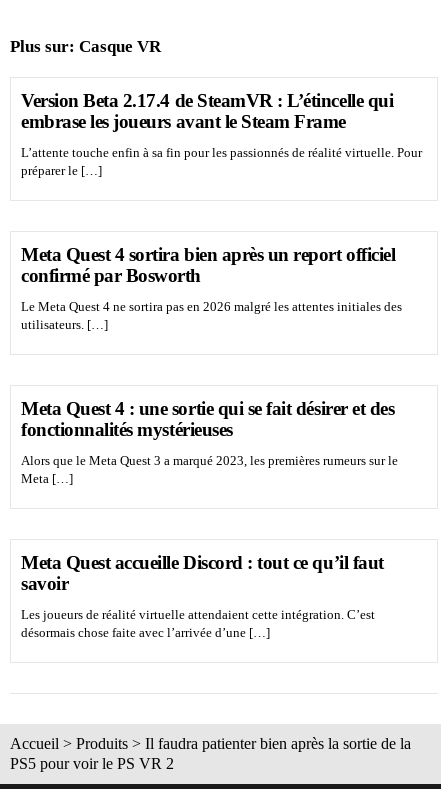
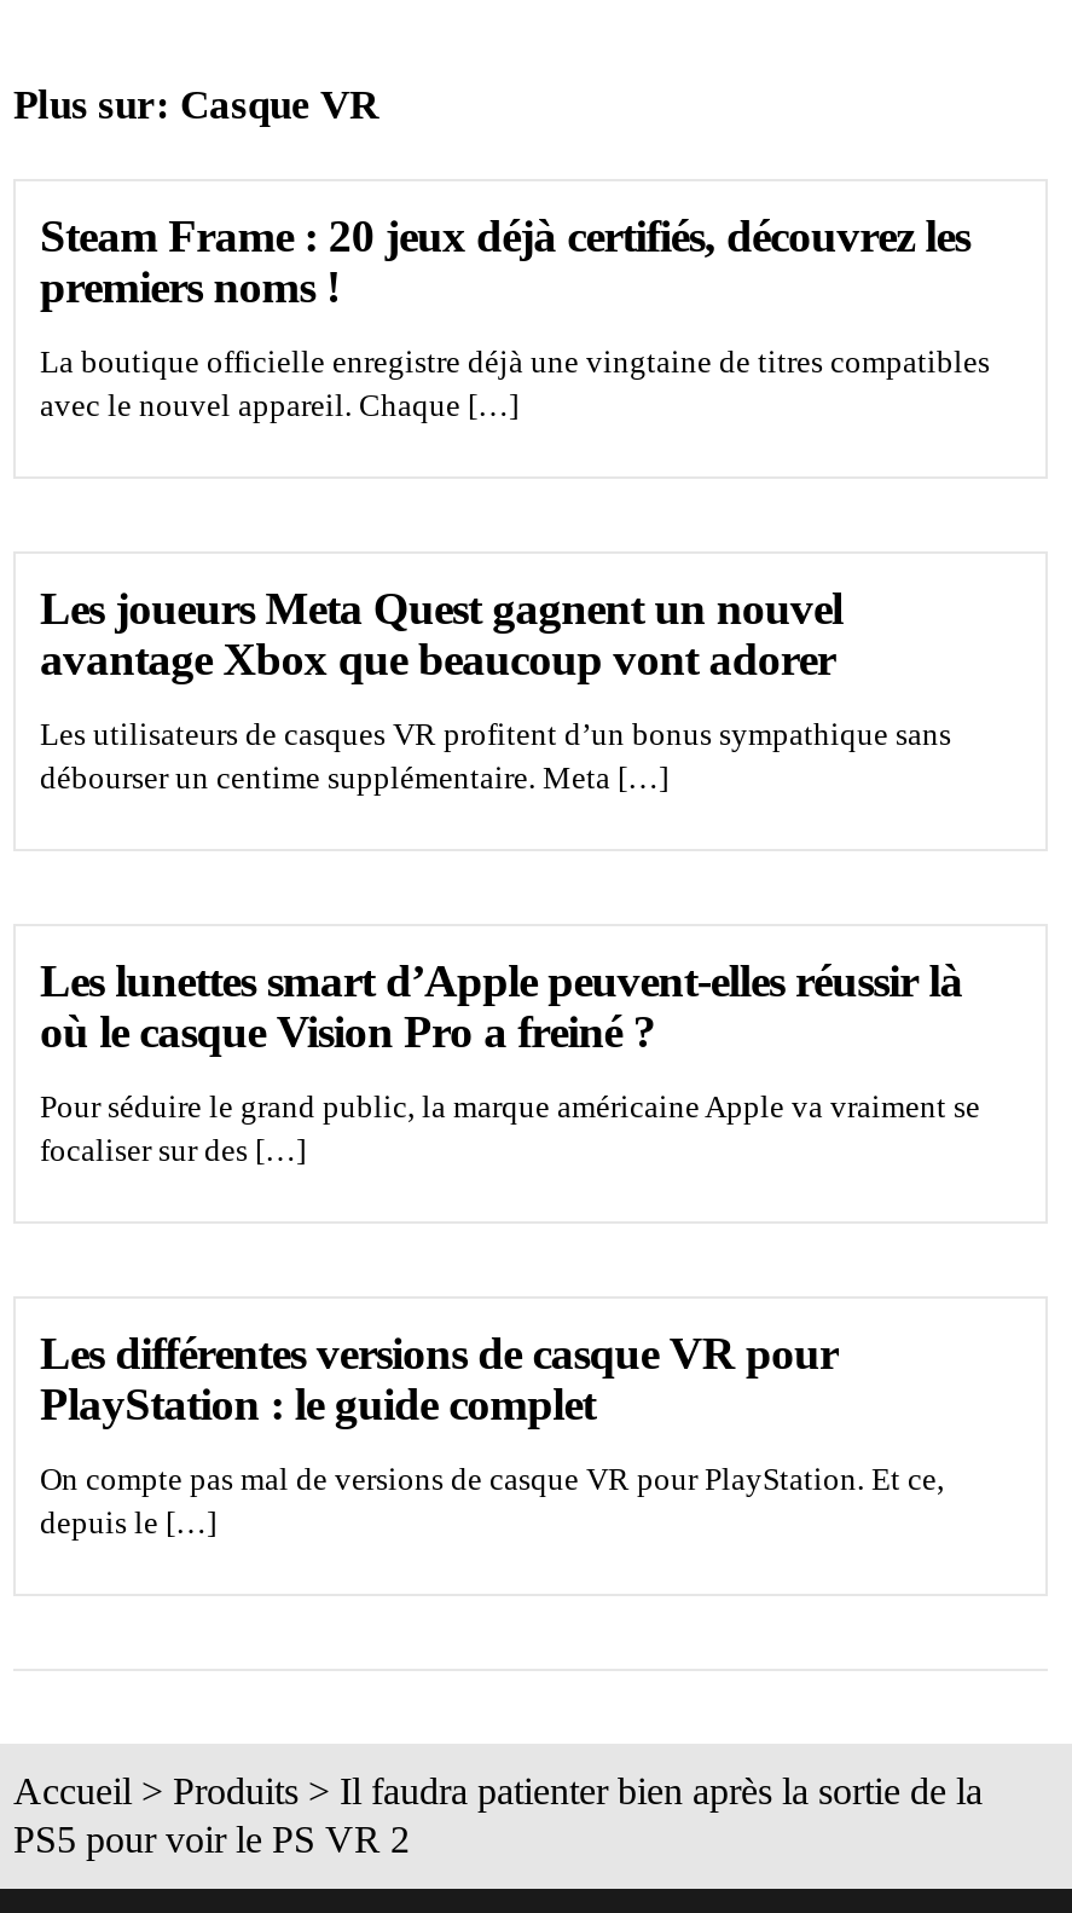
[21,90,393,132] Version Beta 2.17.4 de SteamVR : L’étincelle qui | embrase les joueurs avant le Steam Frame -> [40,209,970,311] Steam Frame : 20 jeux déjà certifiés, découvrez les | premiers noms !
[21,145,422,178] L’attente touche enfin à sa fin pour les passionnés de réalité virtuelle. Pour | préparer le […] -> [40,342,990,422] La boutique officielle enregistre déjà une vingtaine de titres compatibles | avec le nouvel appareil. Chaque […]
[21,244,395,286] Meta Quest 4 sortira bien après un report officiel | confirmé par Bosworth -> [40,582,842,683] Les joueurs Meta Quest gagnent un nouvel | avantage Xbox que beaucoup vont adorer
[21,299,402,332] Le Meta Quest 4 ne sortira pas en 2026 malgré les attentes initiales des | utilisateurs. […] -> [40,715,951,795] Les utilisateurs de casques VR profitent d’un bonus sympathique sans | débourser un centime supplémentaire. Meta […]
[21,398,394,440] Meta Quest 4 : une sortie qui se fait désirer et des | fonctionnalités mystérieuses -> [40,954,963,1056] Les lunettes smart d’Apple peuvent-elles réussir là | où le casque Vision Pro a freiné ?
[21,453,398,486] Alors que le Meta Quest 3 a marqué 2023, les premières rumeurs sur le | Meta […] -> [40,1087,980,1167] Pour séduire le grand public, la marque américaine Apple va vraiment se | focaliser sur des […]
[21,552,384,594] Meta Quest accueille Discord : tout ce qu’il faut | savoir -> [40,1327,838,1428] Les différentes versions de casque VR pour | PlayStation : le guide complet
[21,607,375,640] Les joueurs de réalité virtuelle attendaient cette intégration. C’est | désormais chose faite avec l’arrivée d’une […] -> [40,1460,944,1540] On compte pas mal de versions de casque VR pour PlayStation. Et ce, | depuis le […]

